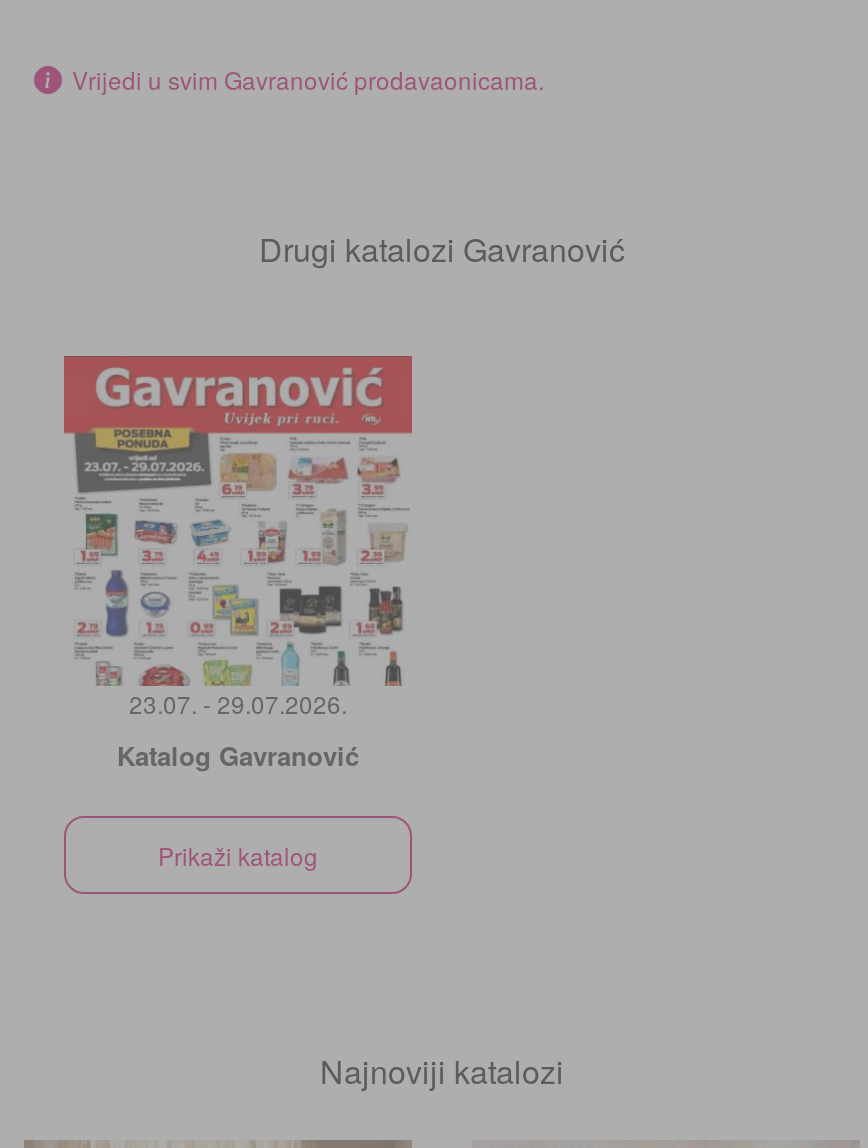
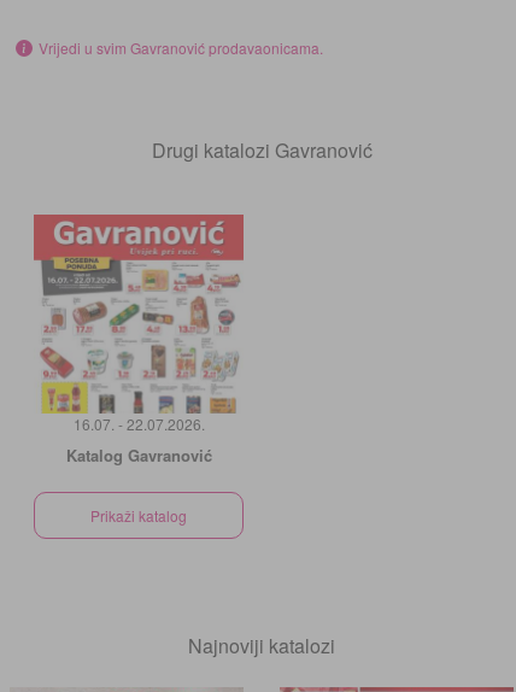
[74,432,410,720] [image] | 23.07. - 29.07.2026. -> [40,259,242,434] [image] | 16.07. - 22.07.2026.

